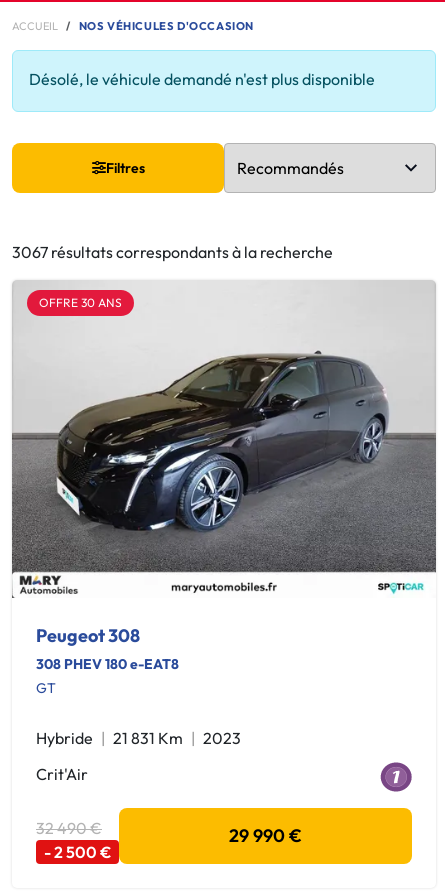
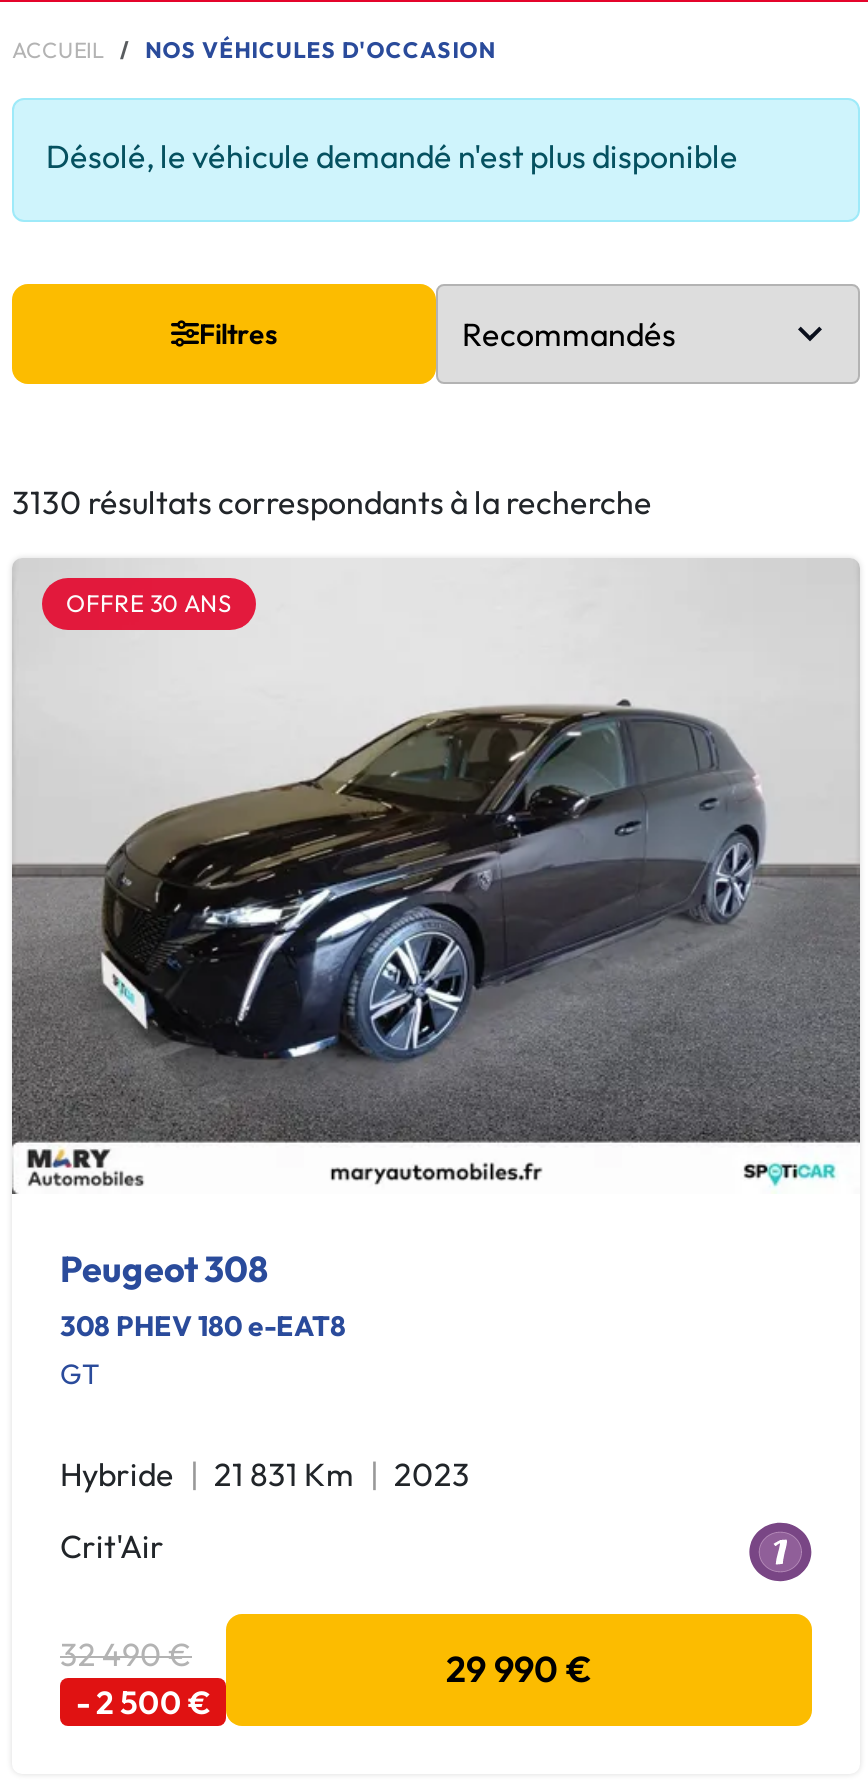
[12,242,333,262] 3067 résultats correspondants à la recherche -> [12,482,652,522] 3130 résultats correspondants à la recherche

